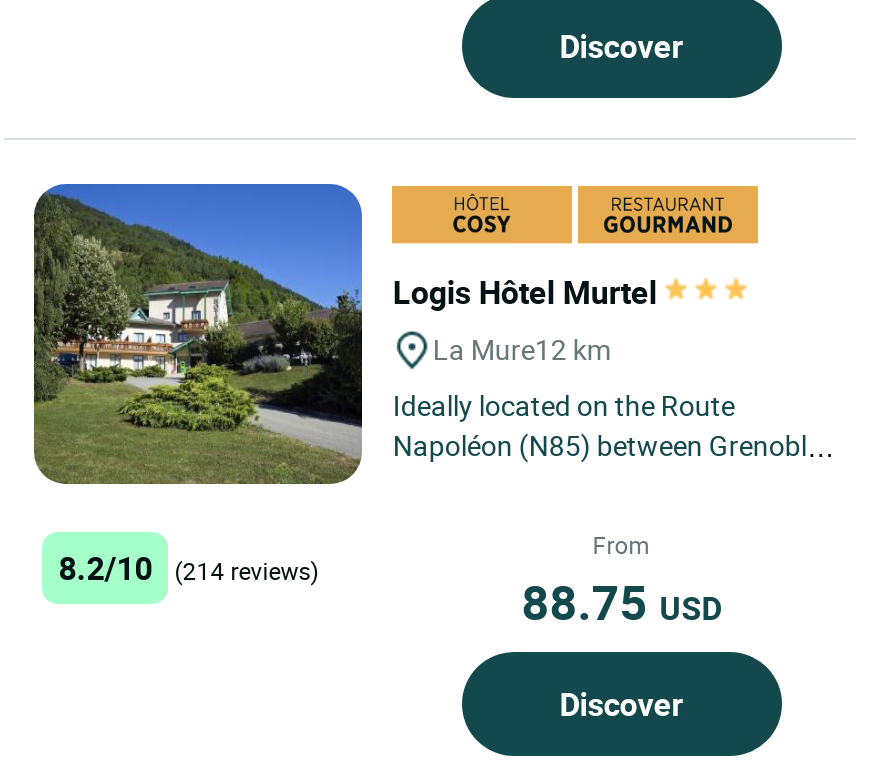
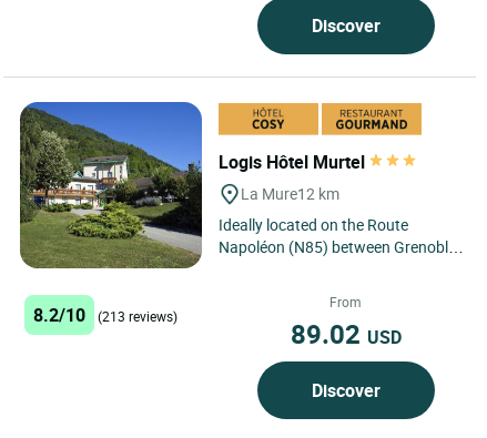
[58,546,318,590] 8.2/10 (214 reviews) -> [34,302,178,327] 8.2/10 (213 reviews)
[521,570,721,634] 88.75 USD -> [290,316,401,351] 89.02 USD

